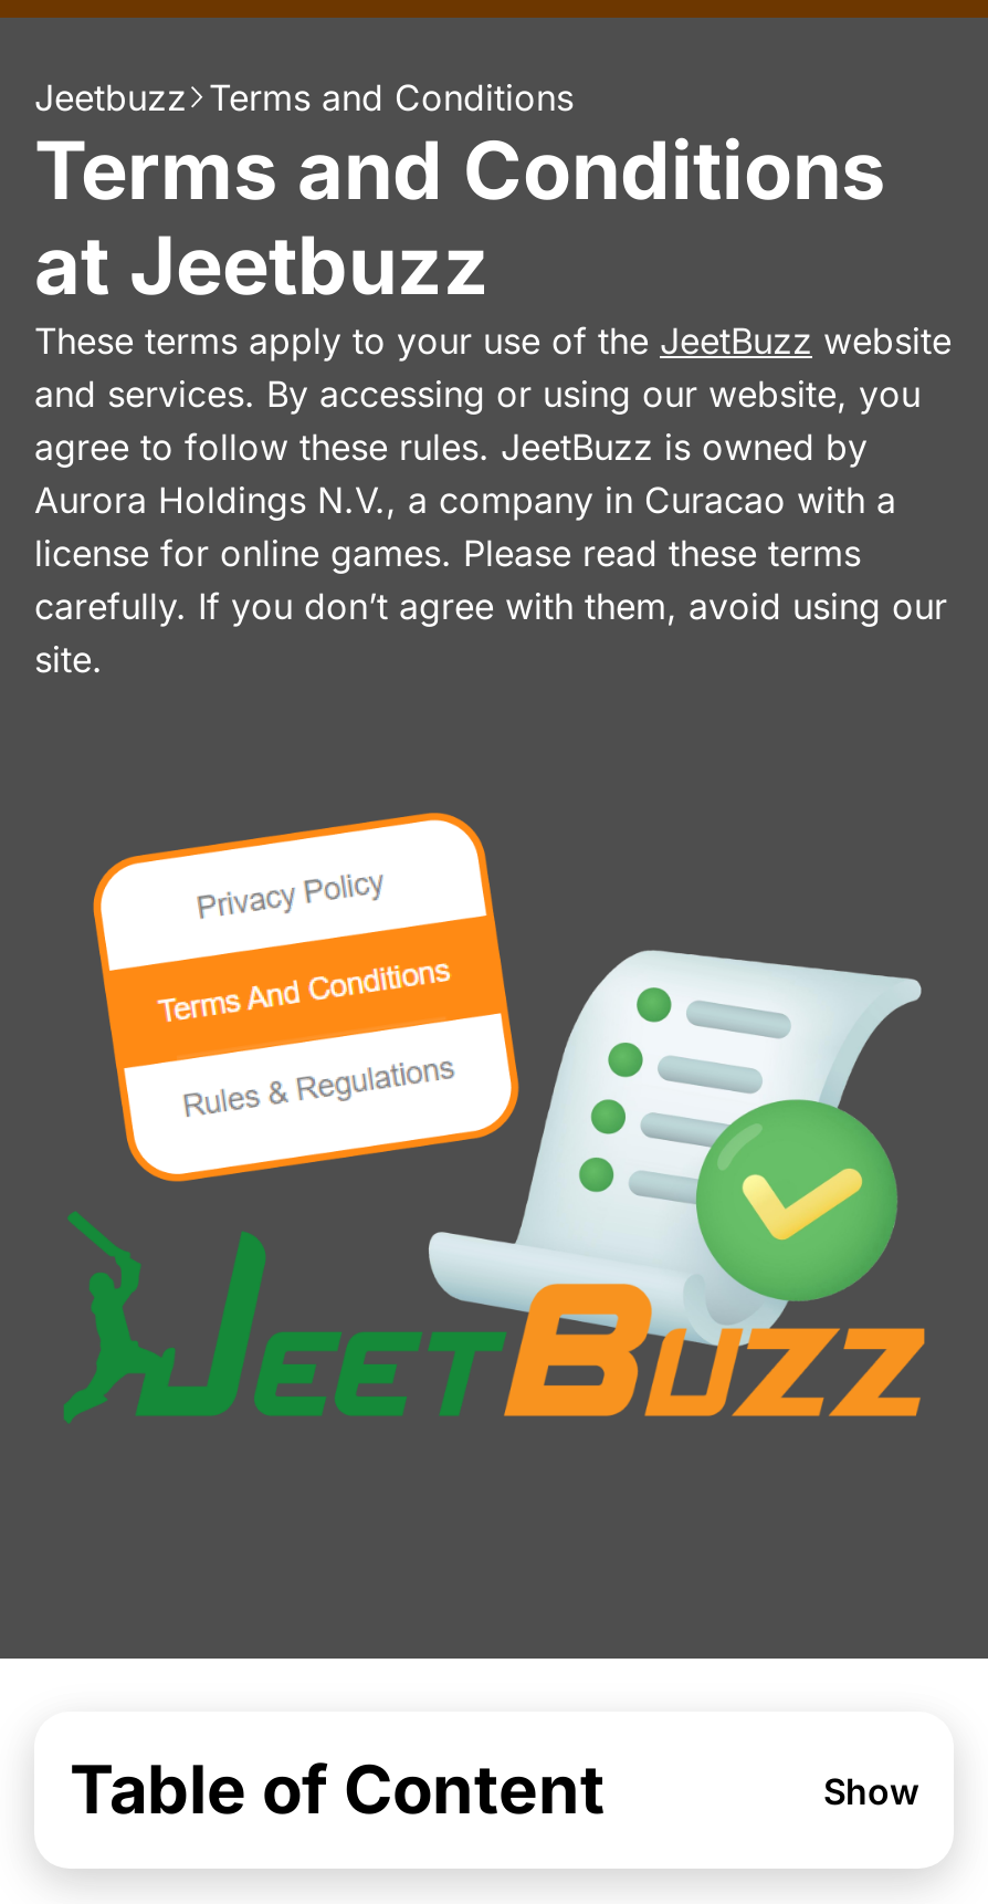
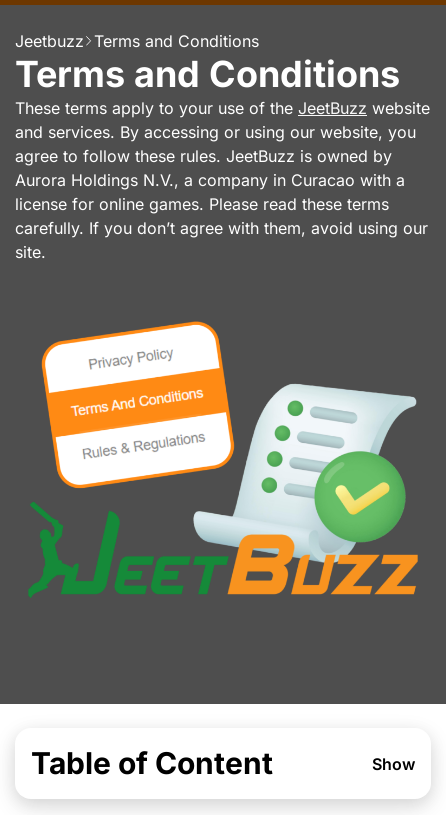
[34,217,490,314] at Jeetbuzz -> none

